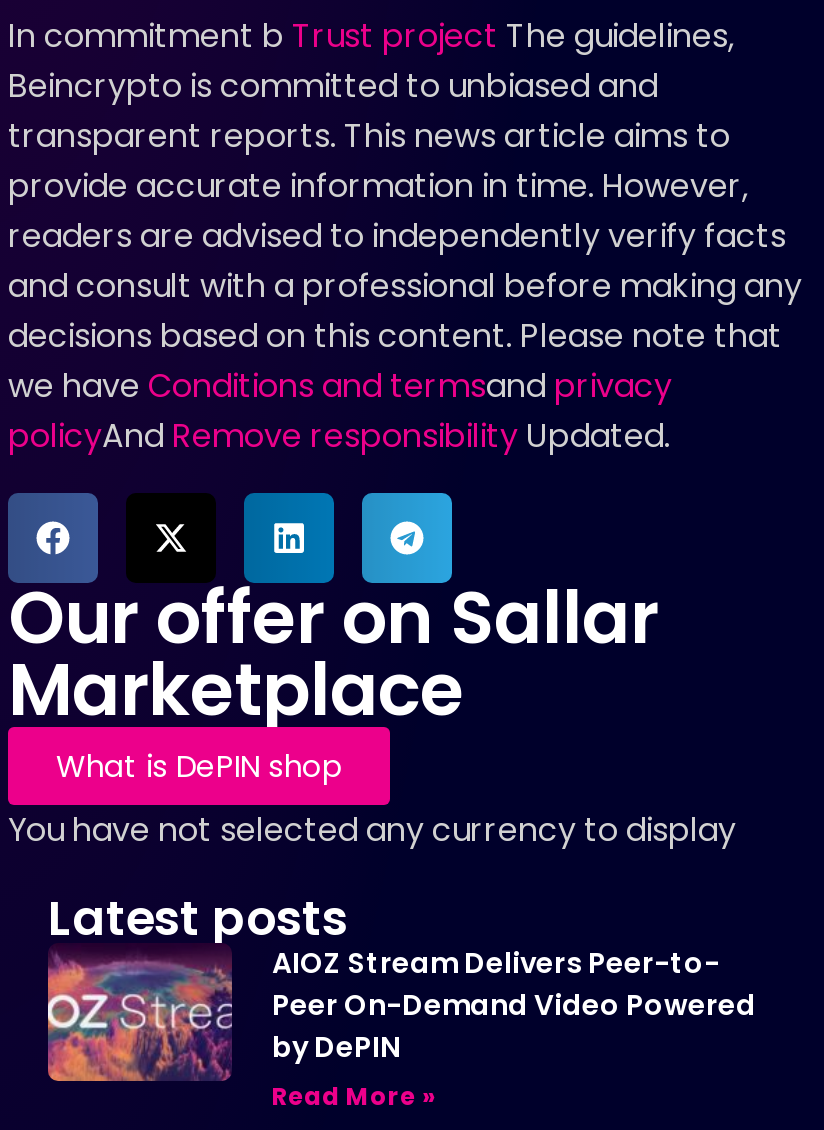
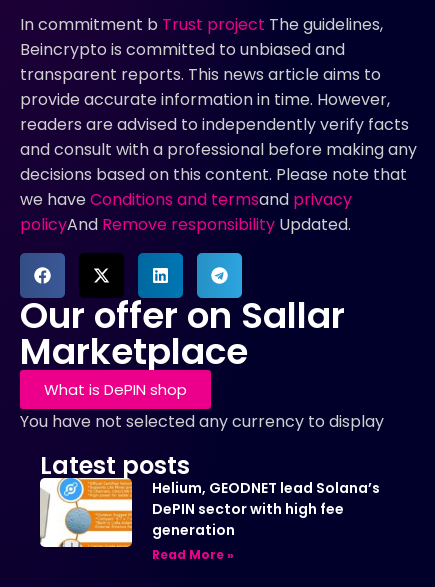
[46,943,756,1083] [image] | AIOZ Stream Delivers Peer-to- | Peer On-Demand Video Powered | by DePIN -> [39,478,380,548] [image] | Helium, GEODNET lead Solana’s | DePIN sector with high fee | generation

